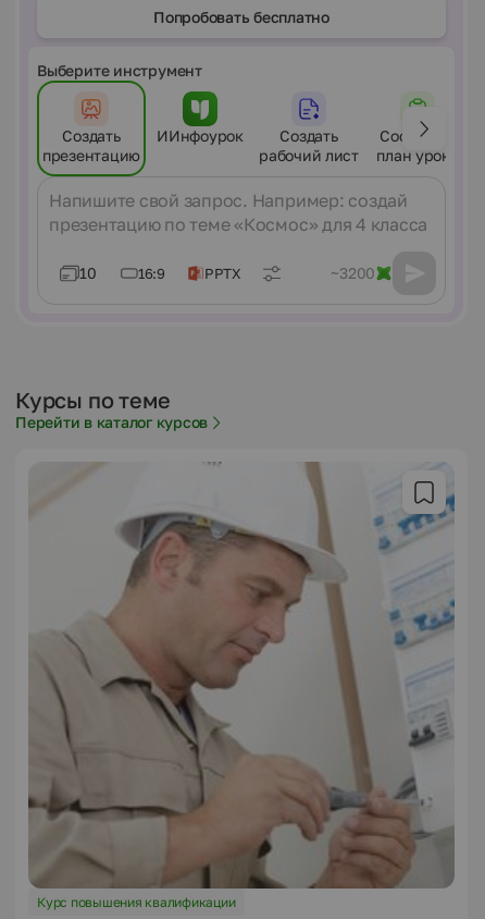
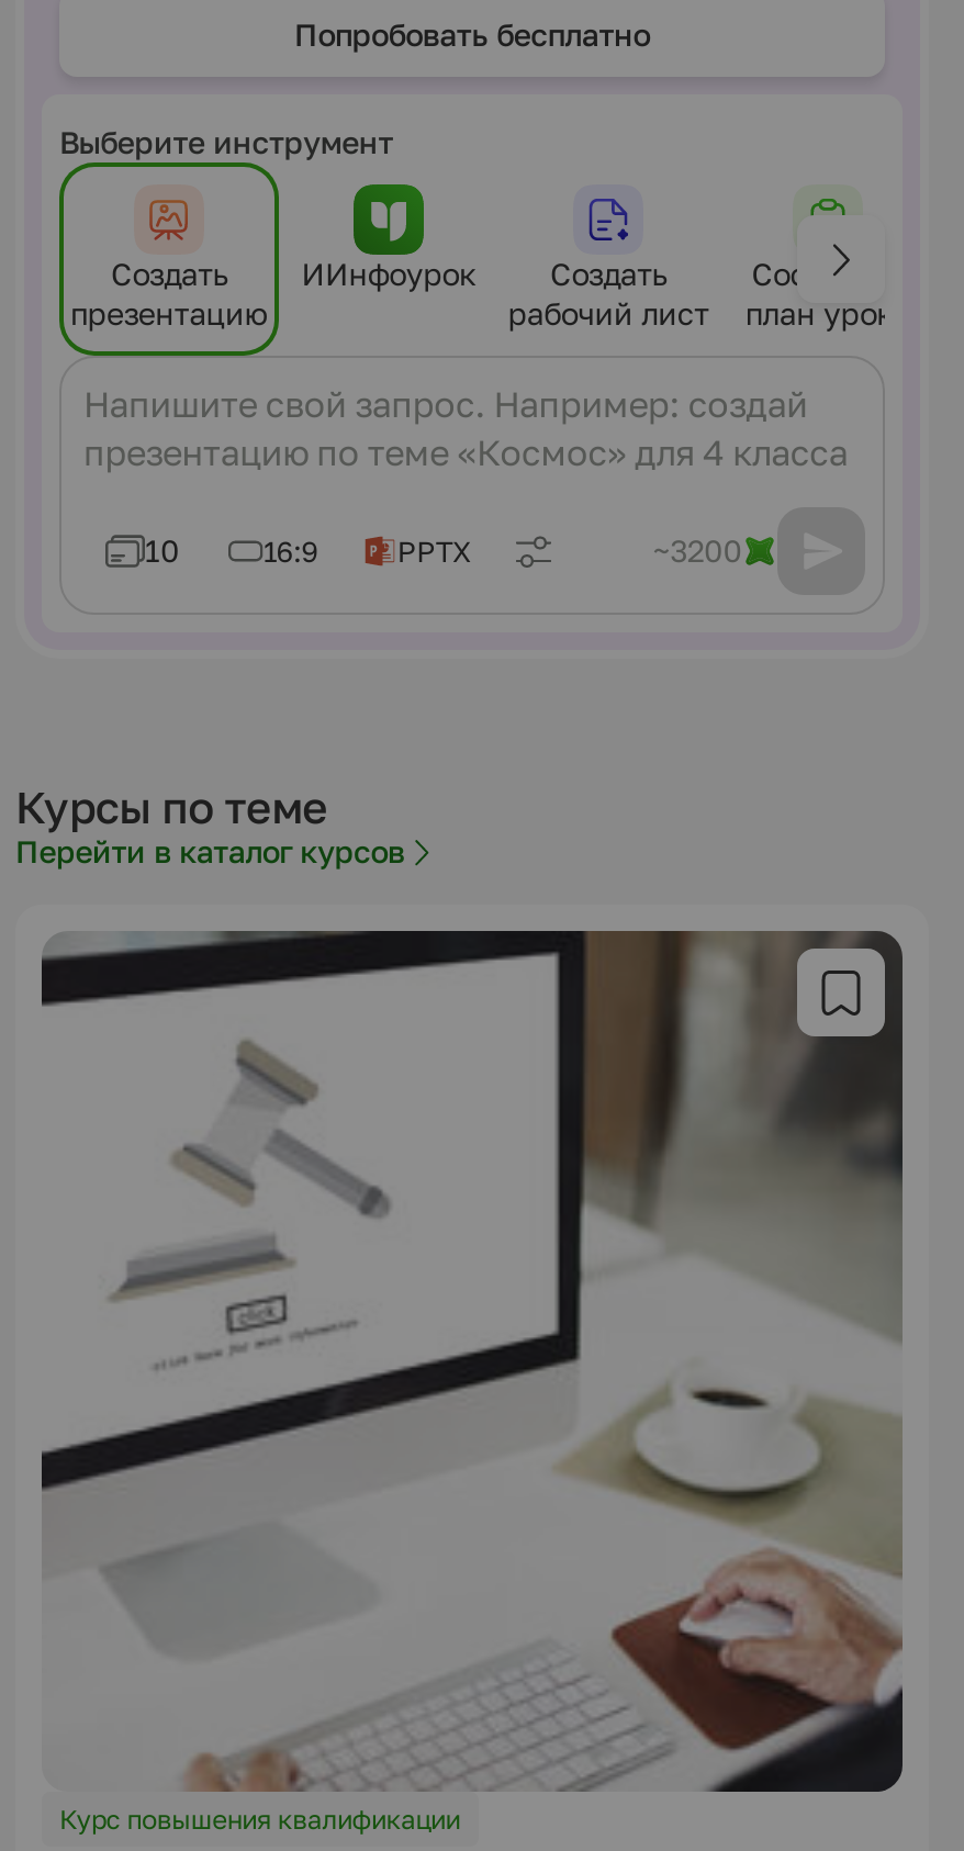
[27,462,456,890] [image] -> [40,929,905,1794] [image]

